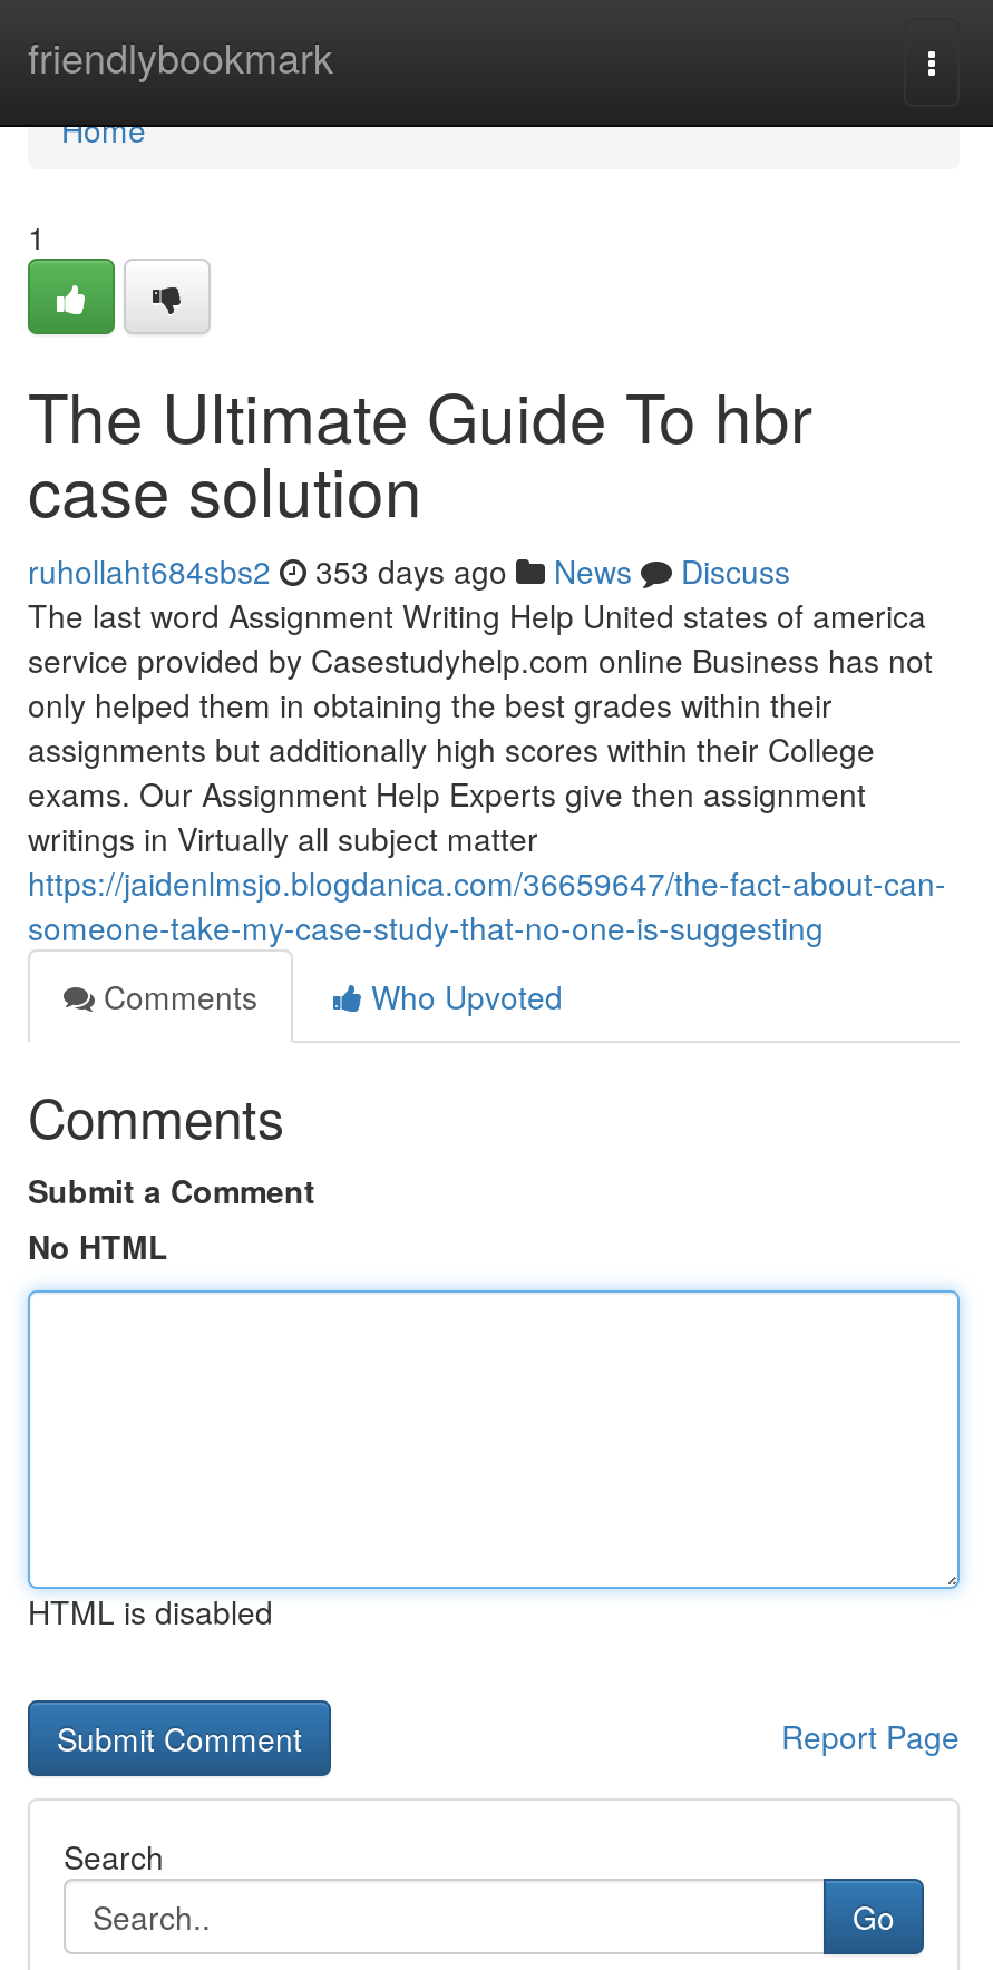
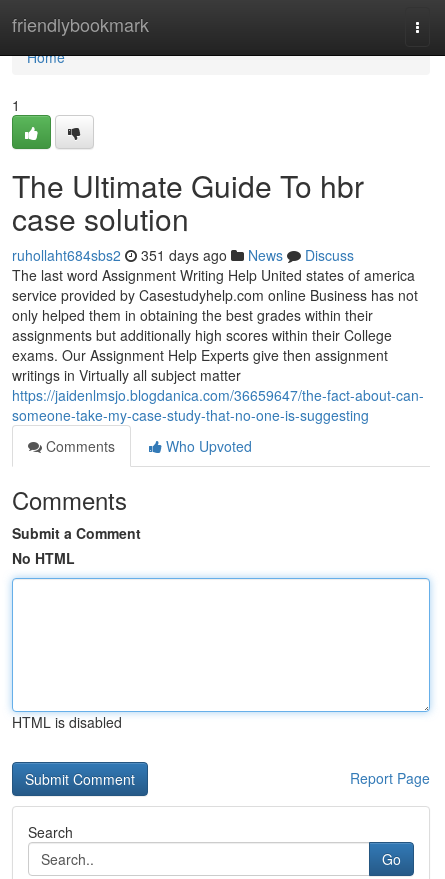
[28,548,790,593] ruhollaht684sbs2 353 days ago News Discuss -> [12,245,354,265] ruhollaht684sbs2 351 days ago News Discuss

